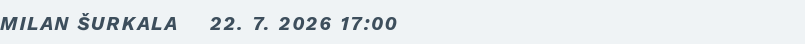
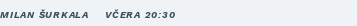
[0,12,398,34] MILAN ŠURKALA 22. 7. 2026 17:00 -> [0,9,175,20] MILAN ŠURKALA VČERA 20:30

